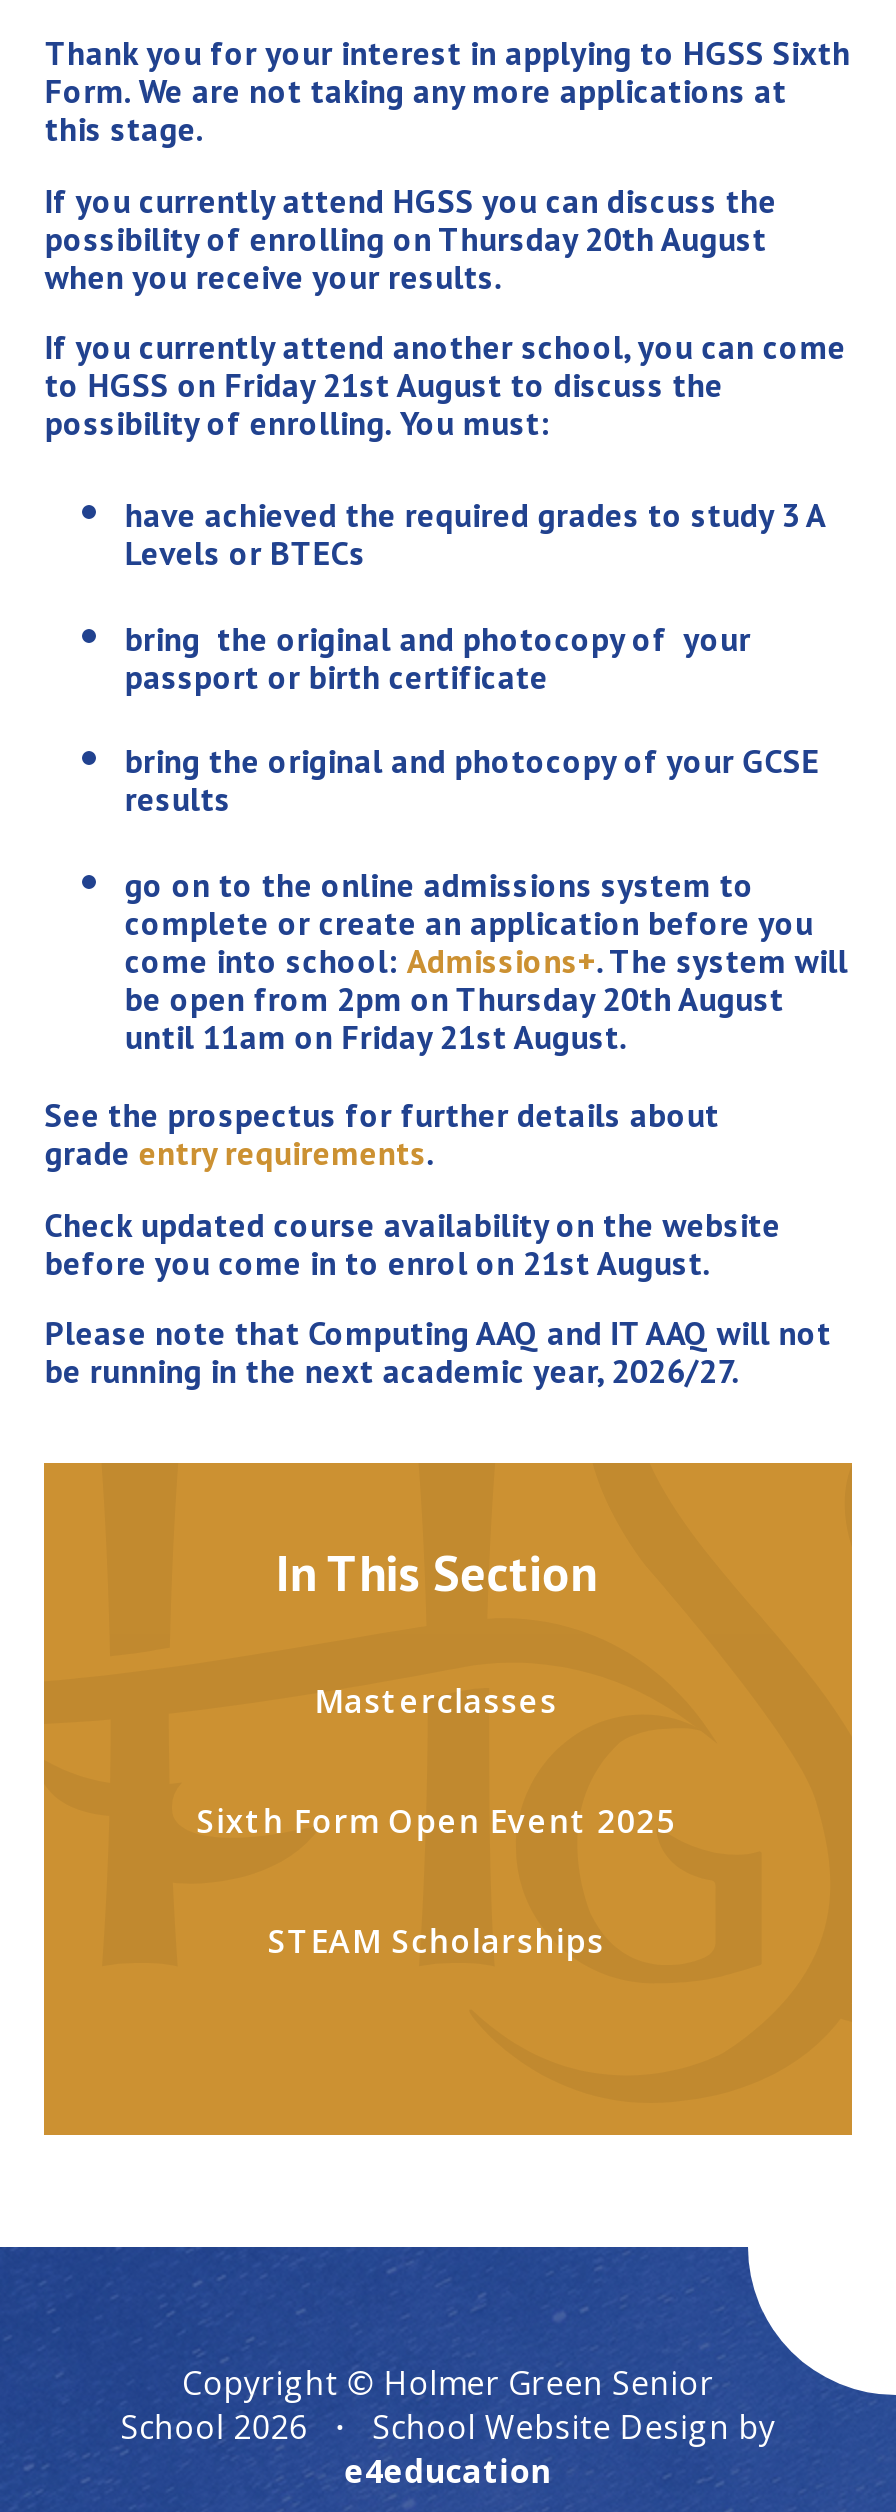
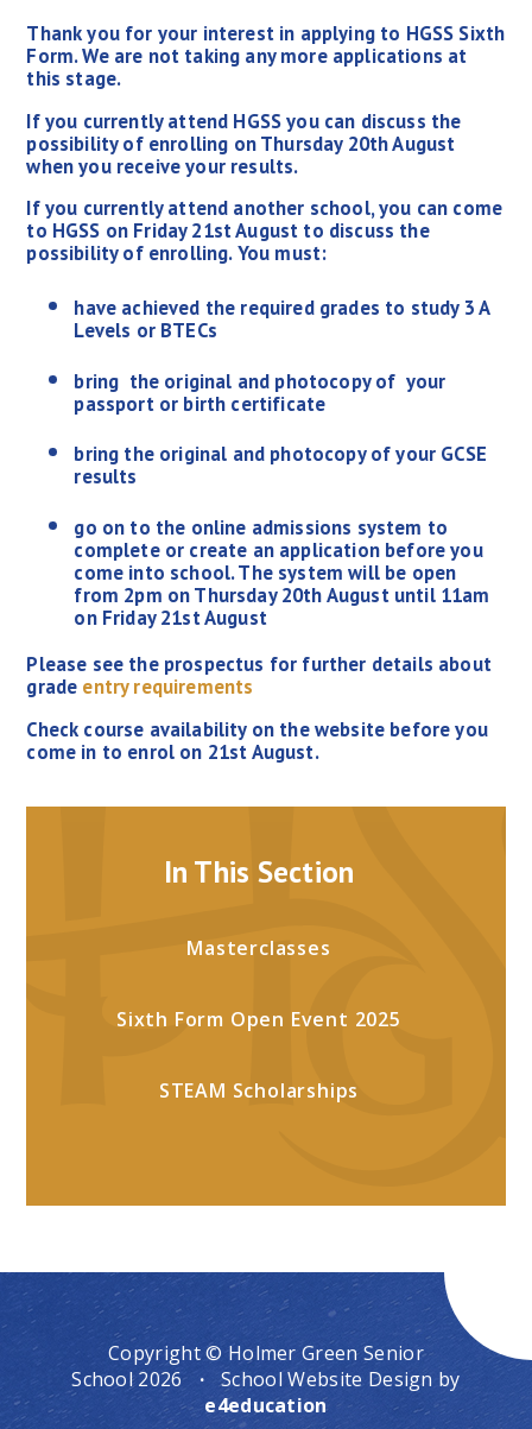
[45,939,848,1393] come into school: Admissions+. The system will | be open from 2pm on Thursday 20th August | until 11am on Friday 21st August. | See the prospectus for further details about | grade entry requirements. | Check updated course availability on the website | before you come in to enrol on 21st August. | Please note that Computing AAQ and IT AAQ will not | be running in the next academic year, 2026/27. -> [27,559,492,765] come into school. The system will be open | from 2pm on Thursday 20th August until 11am | on Friday 21st August | Please see the prospectus for further details about | grade entry requirements | Check course availability on the website before you | come in to enrol on 21st August.

